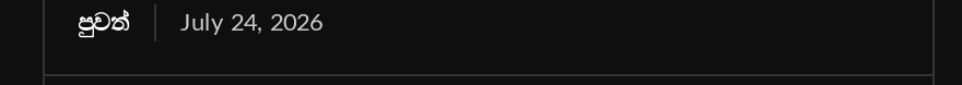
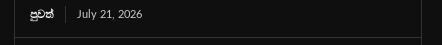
[180,11,322,35] July 24, 2026 -> [77,9,142,20] July 21, 2026

